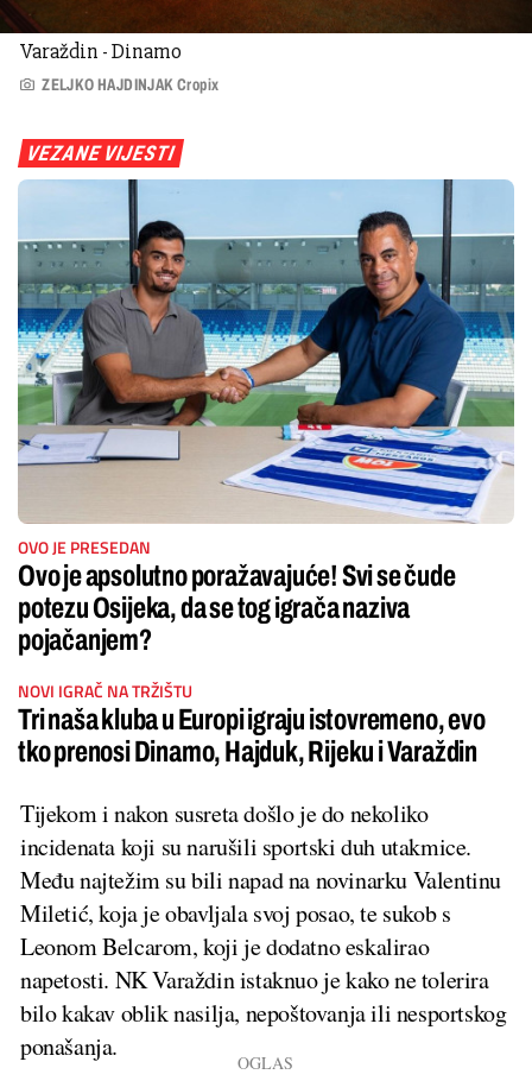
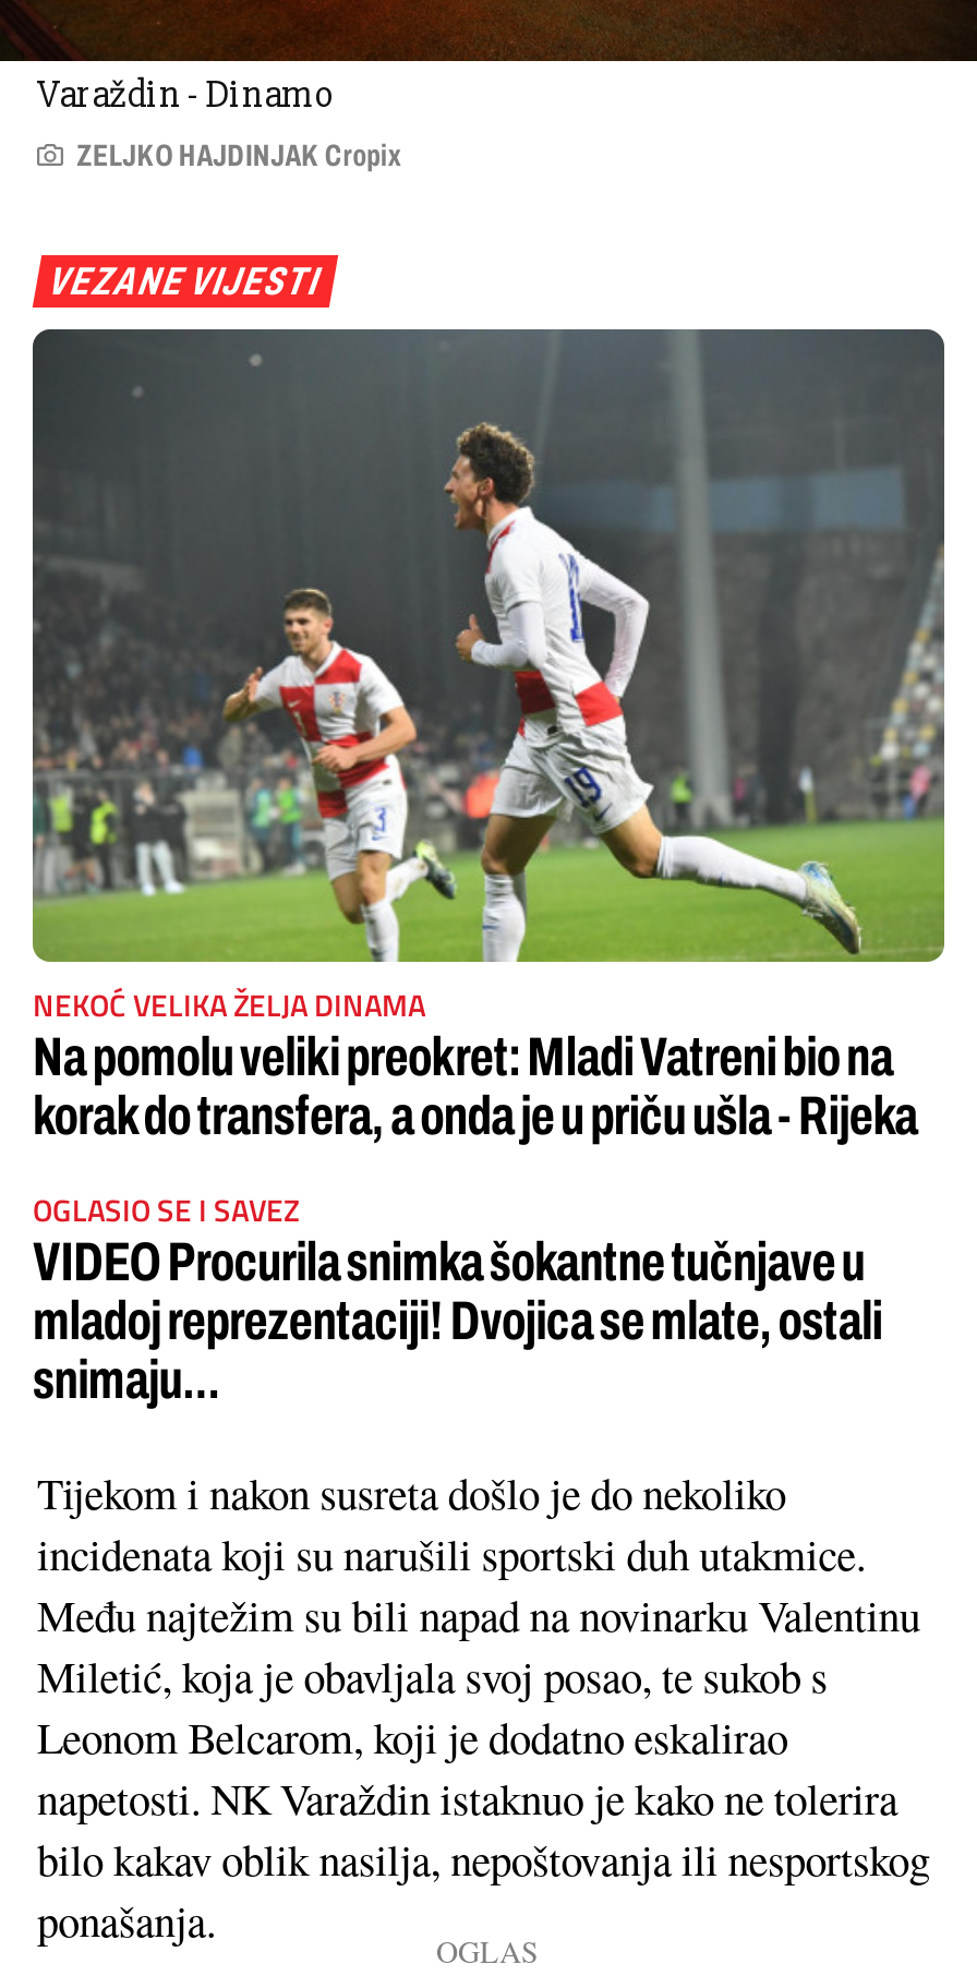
[17,179,514,655] [image] | OVO JE PRESEDAN | Ovo je apsolutno poražavajuće! Svi se čude | potezu Osijeka, da se tog igrača naziva | pojačanjem? -> [31,327,946,1144] [image] | NEKOĆ VELIKA ŽELJA DINAMA | Na pomolu veliki preokret: Mladi Vatreni bio na | korak do transfera, a onda je u priču ušla - Rijeka
[18,678,485,767] NOVI IGRAČ NA TRŽIŠTU | Tri naša kluba u Europi igraju istovremeno, evo | tko prenosi Dinamo, Hajduk, Rijeku i Varaždin -> [33,1186,882,1408] OGLASIO SE I SAVEZ | VIDEO Procurila snimka šokantne tučnjave u | mladoj reprezentaciji! Dvojica se mlate, ostali | snimaju...

